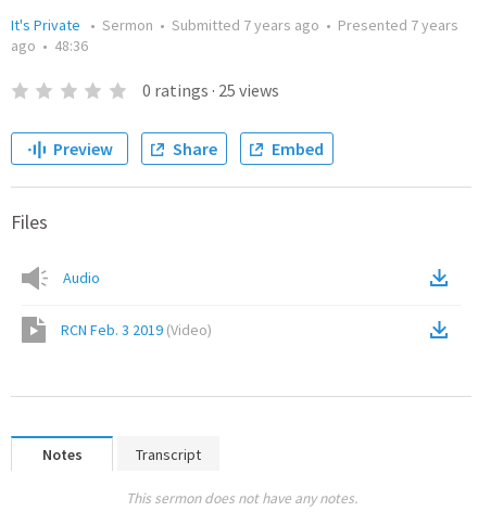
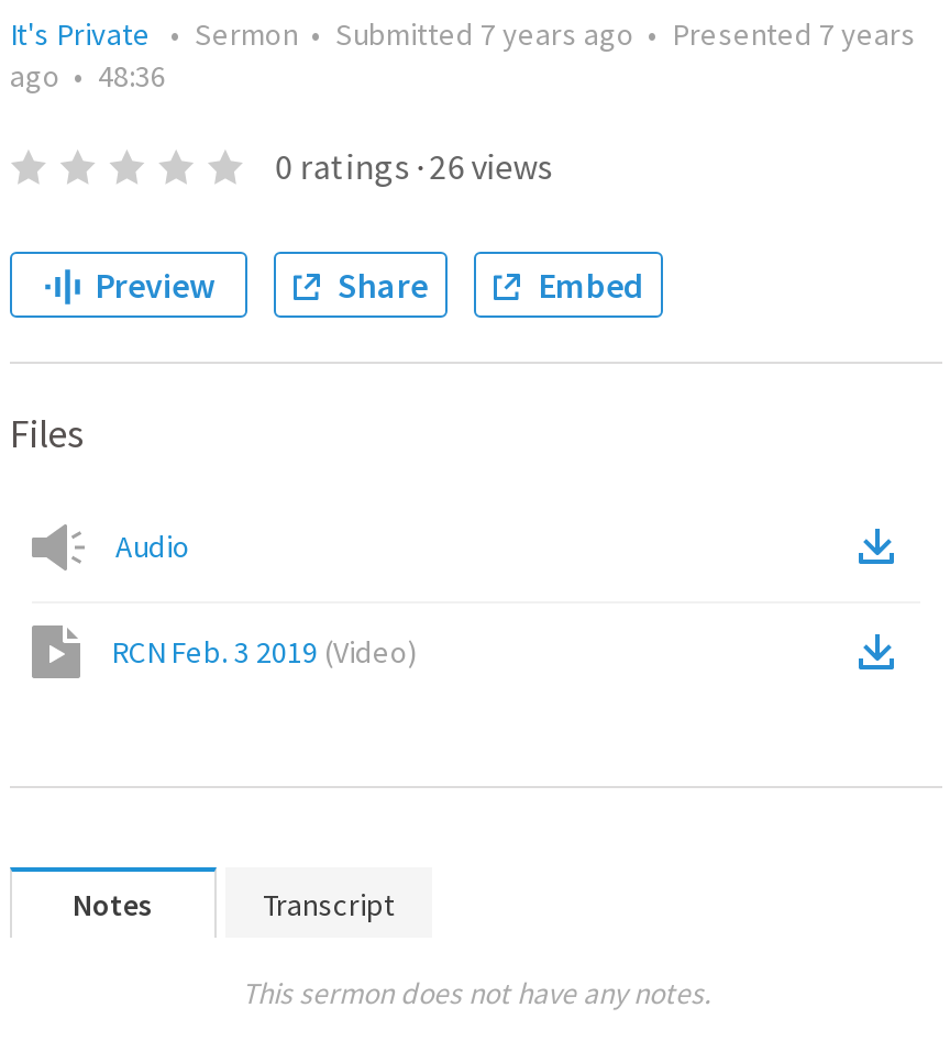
[142,79,279,101] 0 ratings · 25 views -> [275,144,552,188] 0 ratings · 26 views

